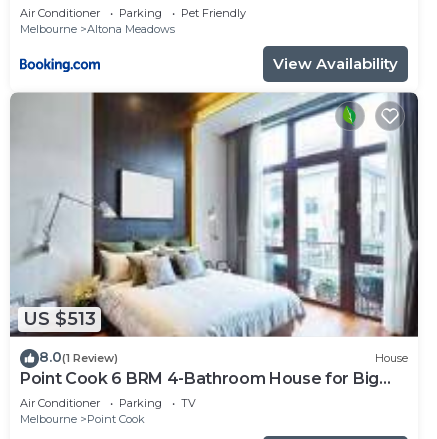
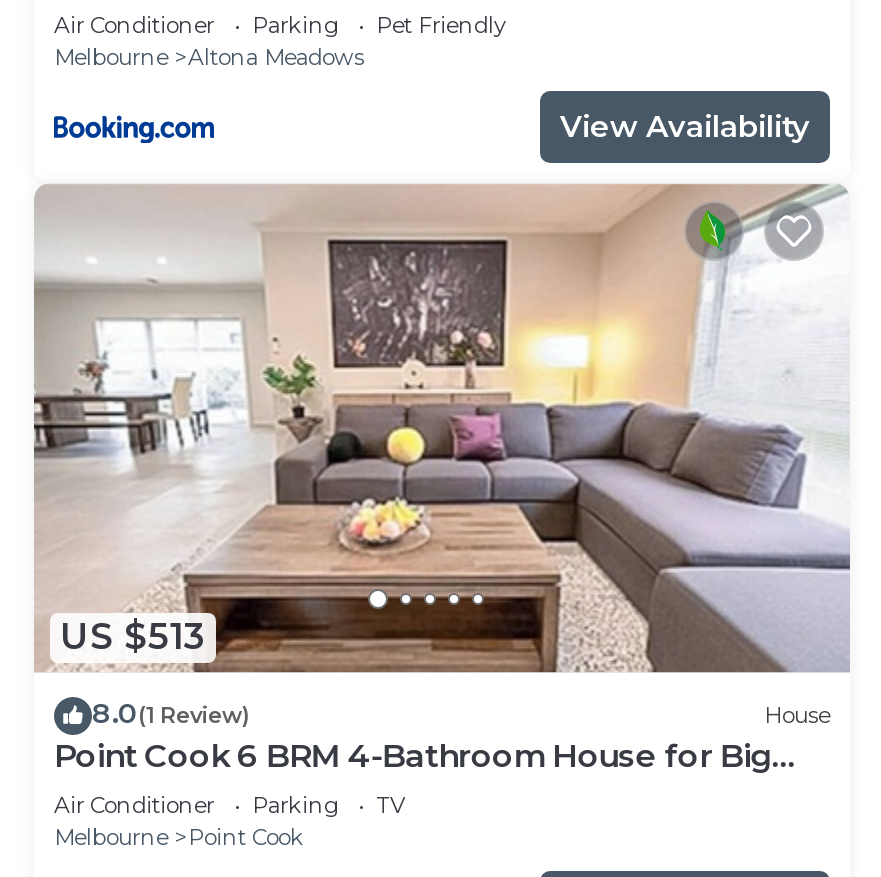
[9,92,419,338] [image] -> [34,183,852,675] [image]

